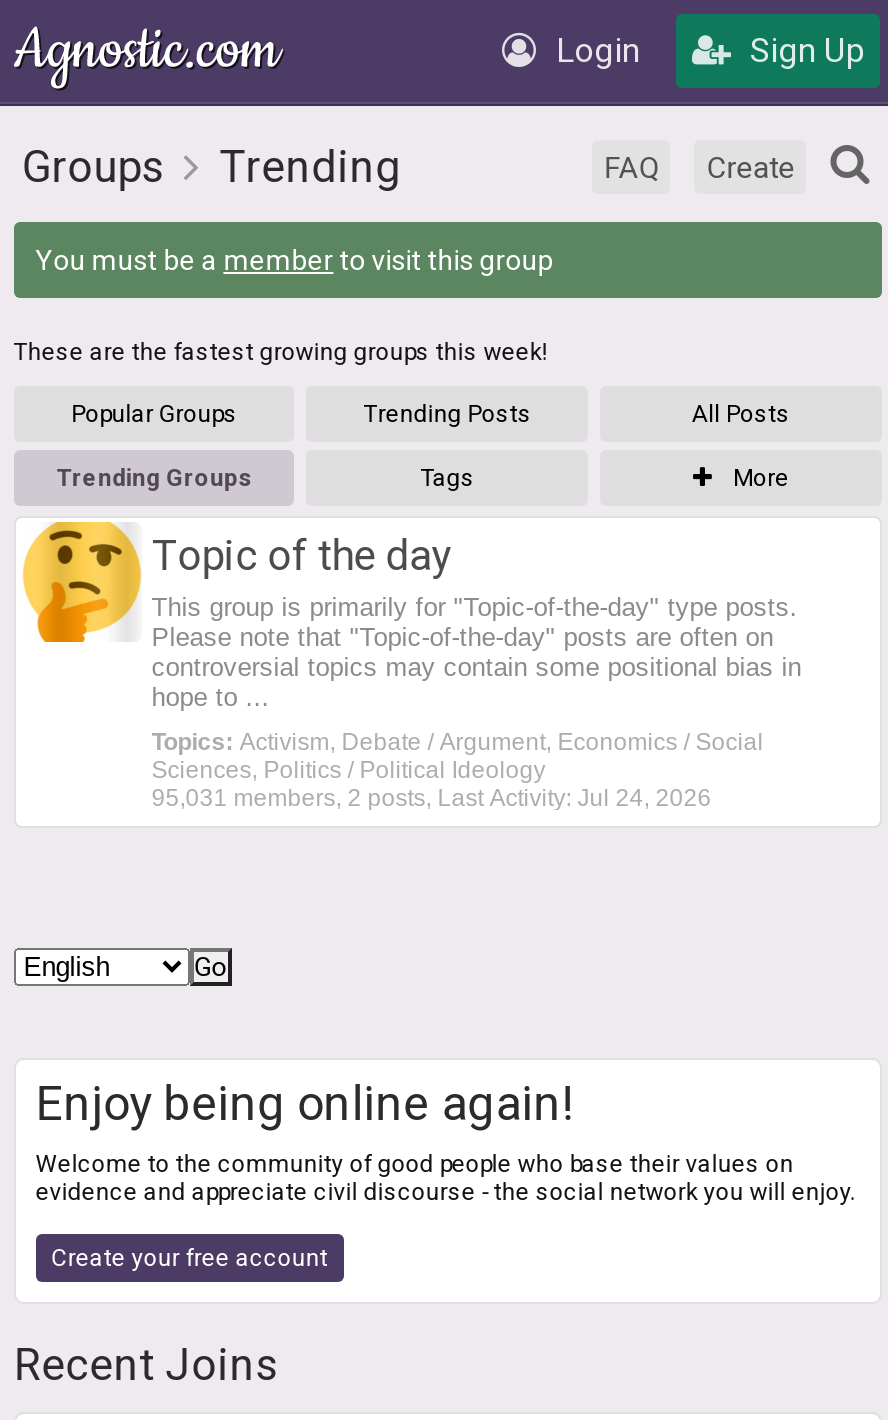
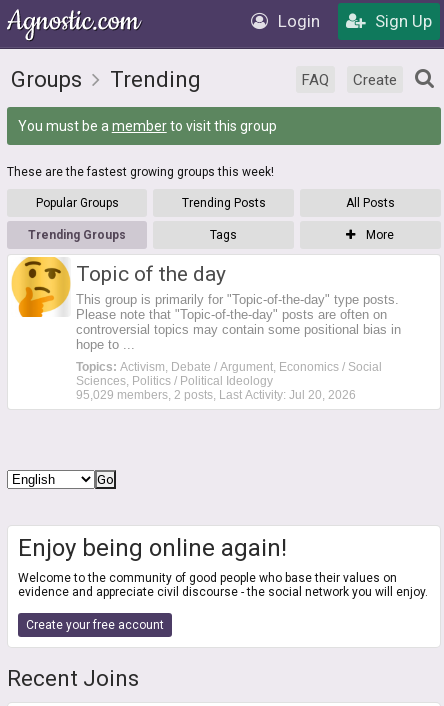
[151,784,711,812] 95,031 members, 2 posts, Last Activity: Jul 24, 2026 -> [76,388,356,402] 95,029 members, 2 posts, Last Activity: Jul 20, 2026

